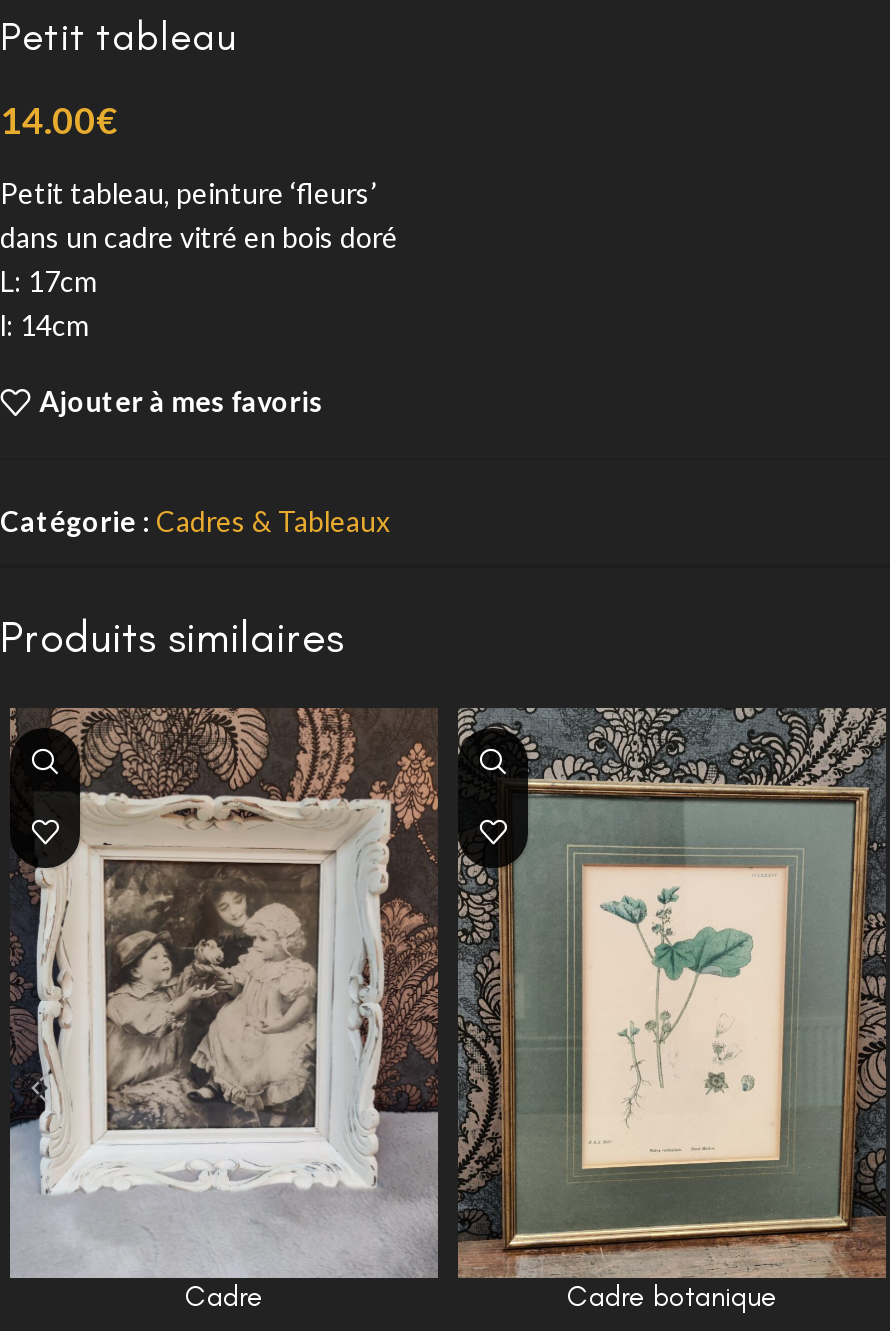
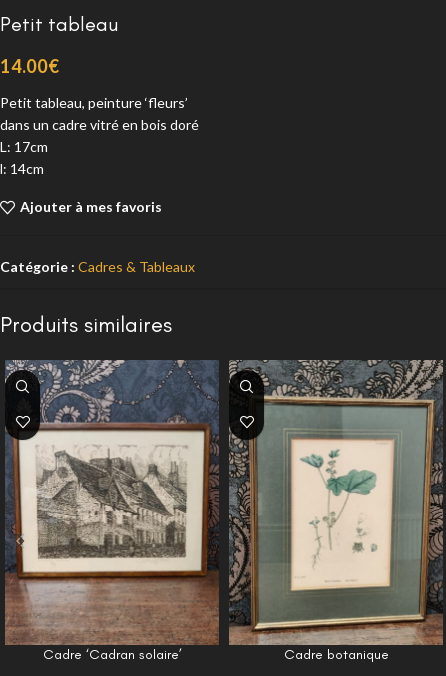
[8,708,440,1314] [image] | Cadre -> [5,360,219,663] [image] | Cadre ‘Cadran solaire’

